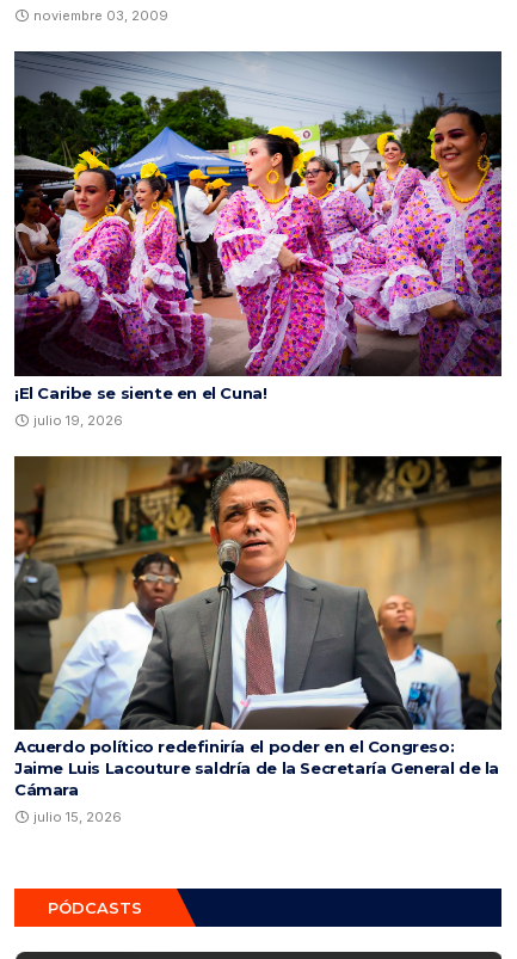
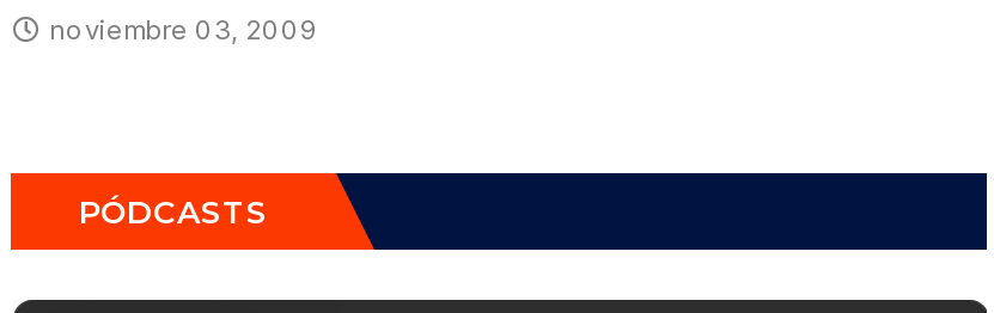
[13,50,503,428] [image] | ¡El Caribe se siente en el Cuna! | julio 19, 2026 -> none
[13,455,501,826] [image] | Acuerdo político redefiniría el poder en el Congreso: | Jaime Luis Lacouture saldría de la Secretaría General de la | Cámara | julio 15, 2026 -> none

